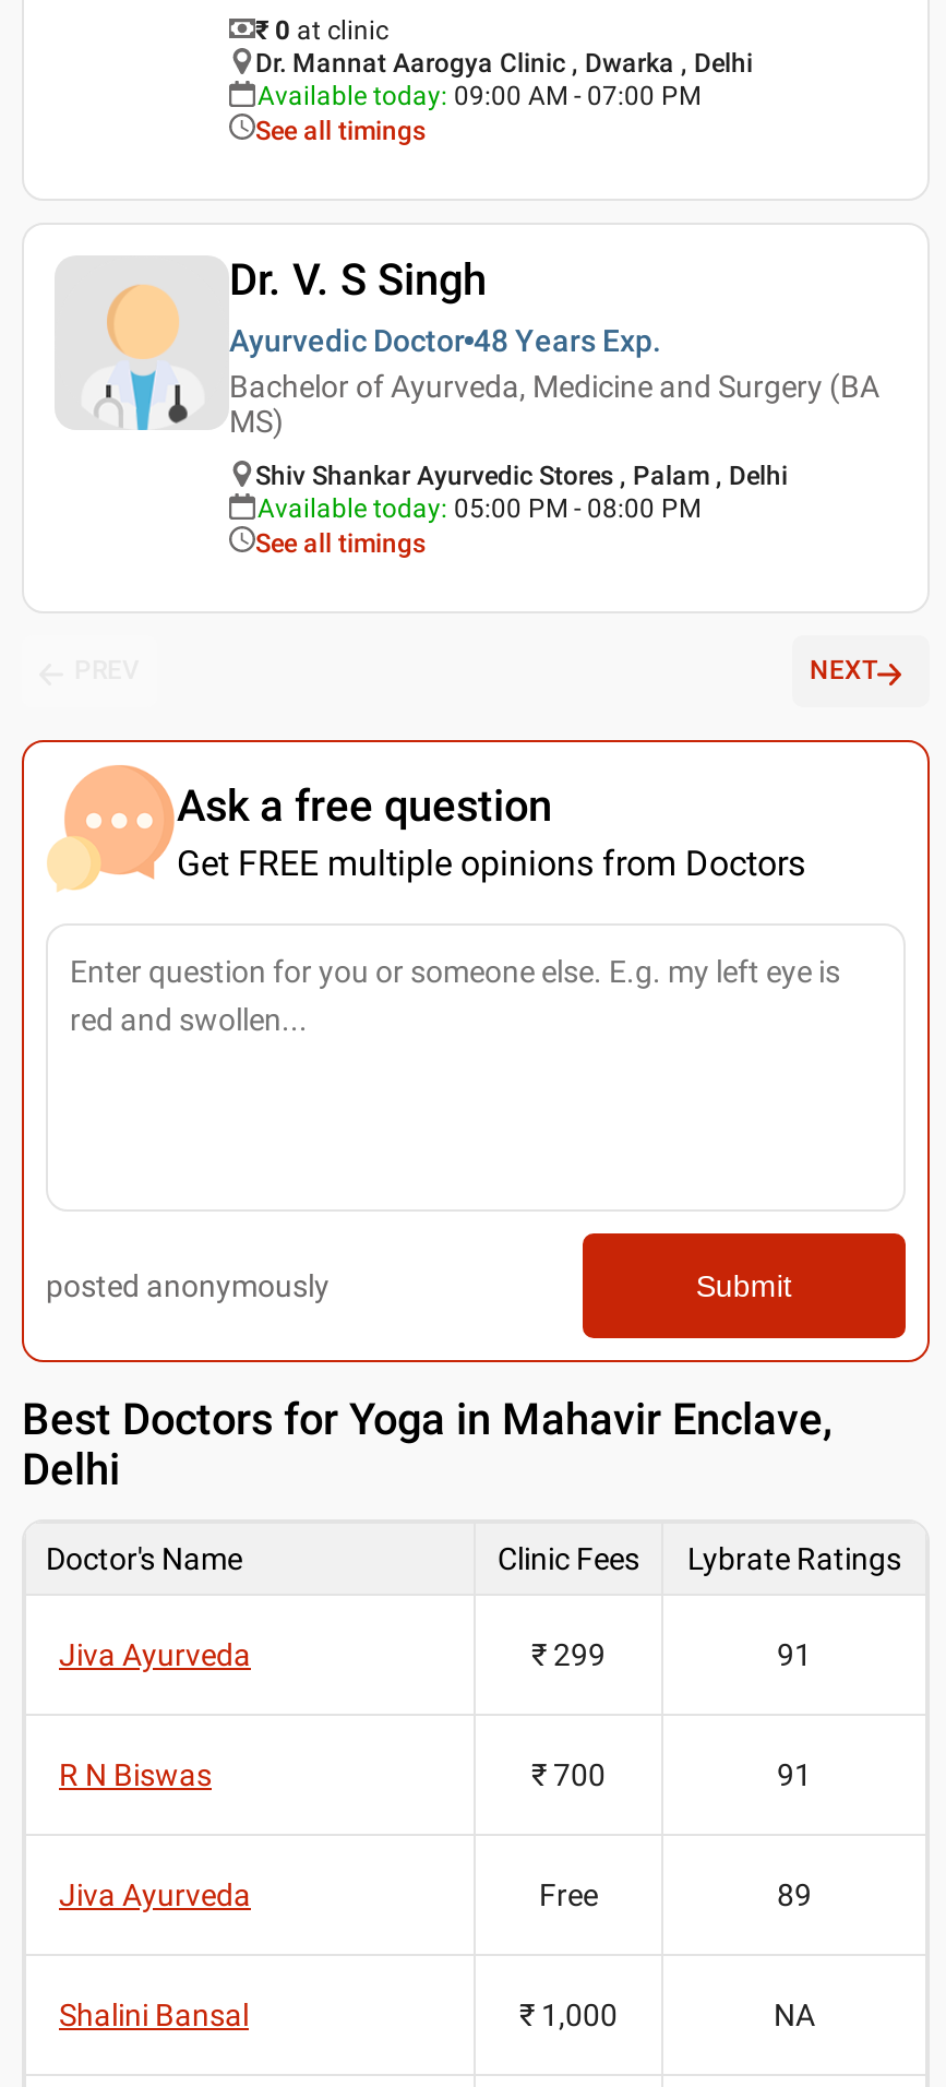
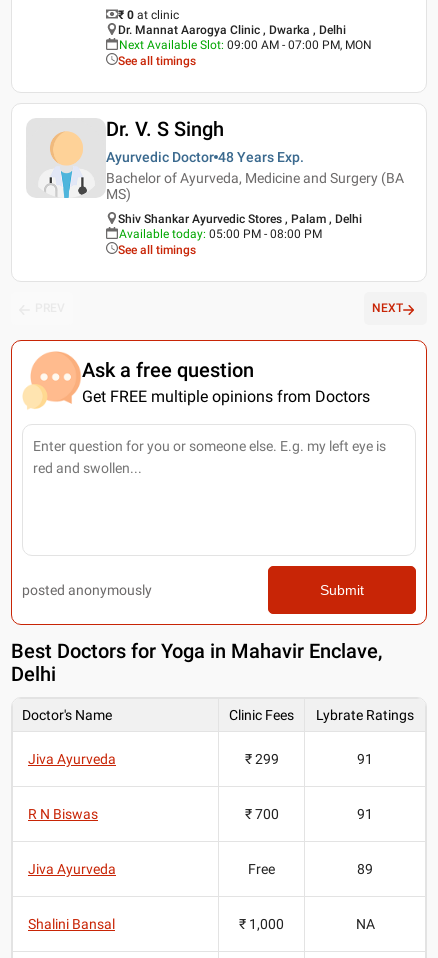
[258,80,700,110] Available today: 09:00 AM - 07:00 PM -> [119,37,372,51] Next Available Slot: 09:00 AM - 07:00 PM, MON

